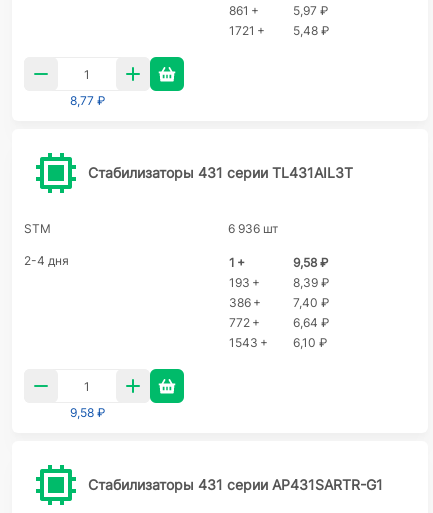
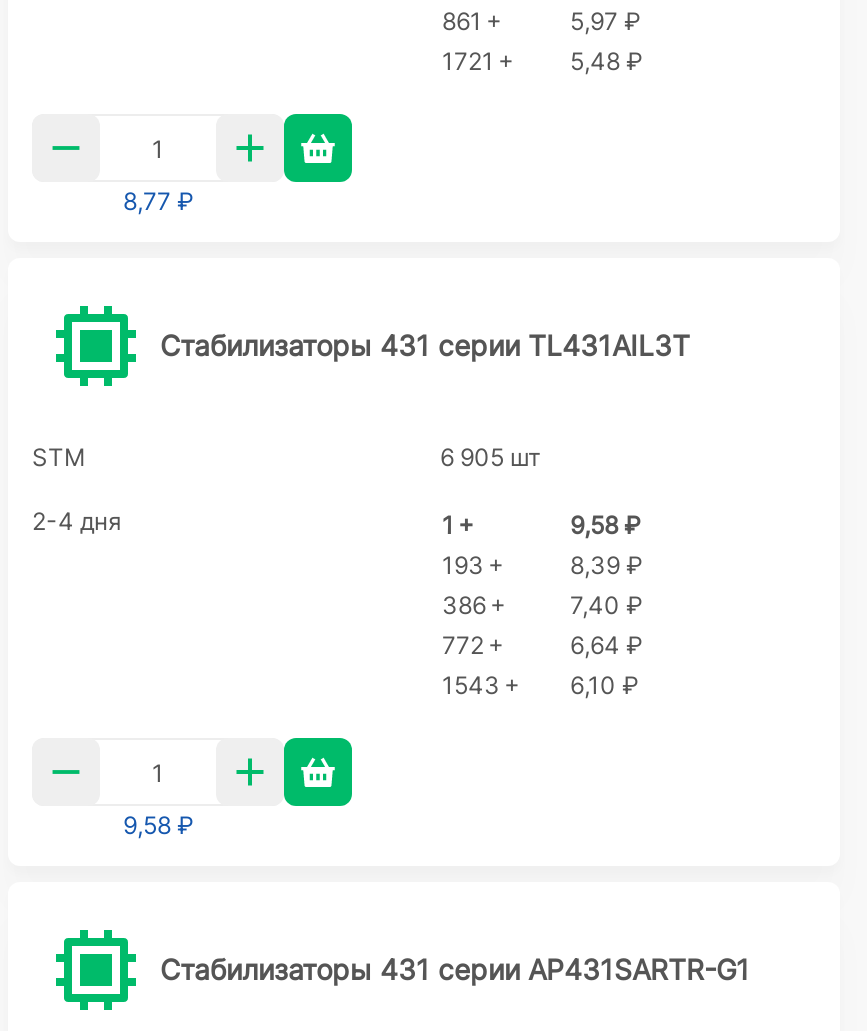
[228,221,278,236] 6 936 шт -> [440,442,540,472] 6 905 шт

